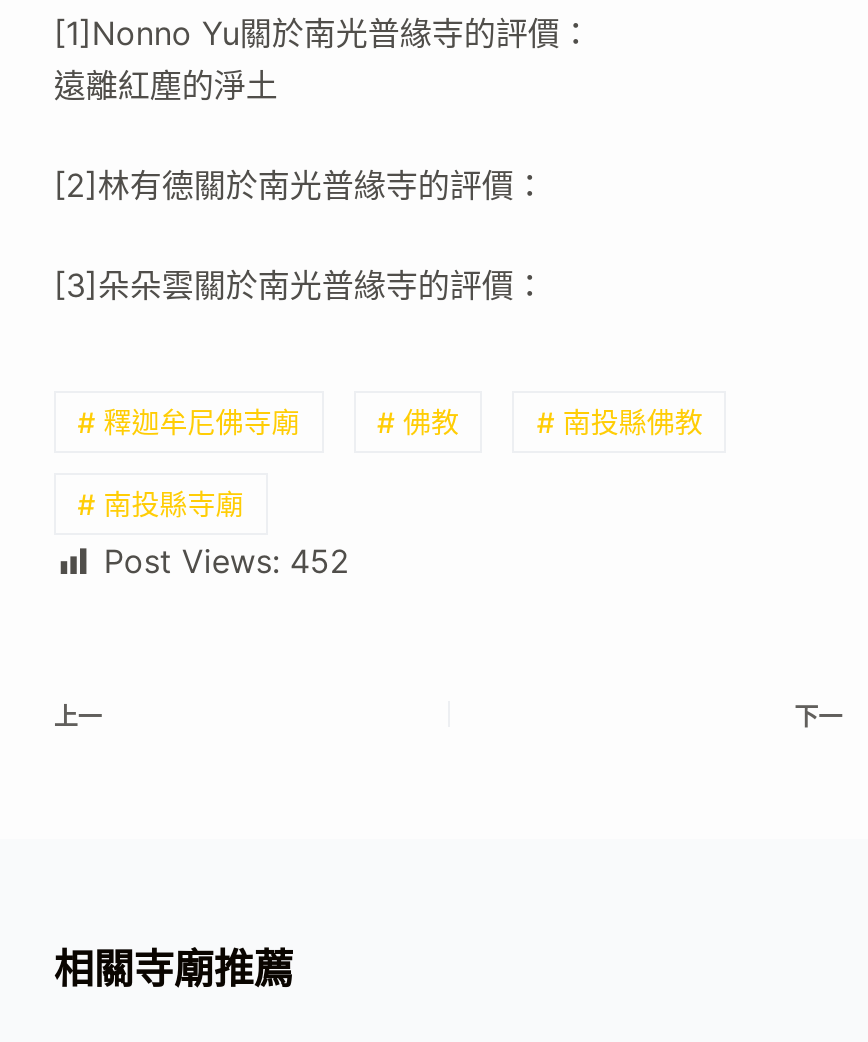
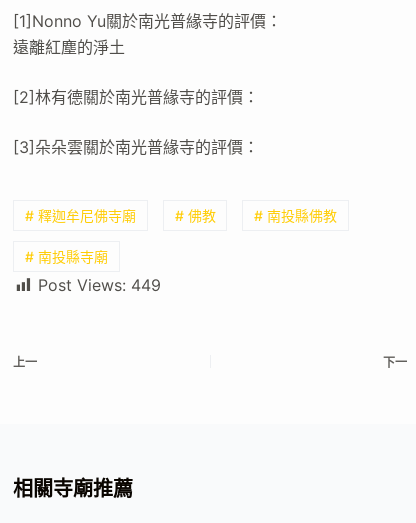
[104,542,350,582] Post Views: 452 -> [38,275,161,295] Post Views: 449

